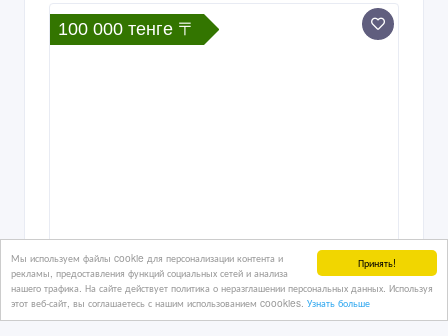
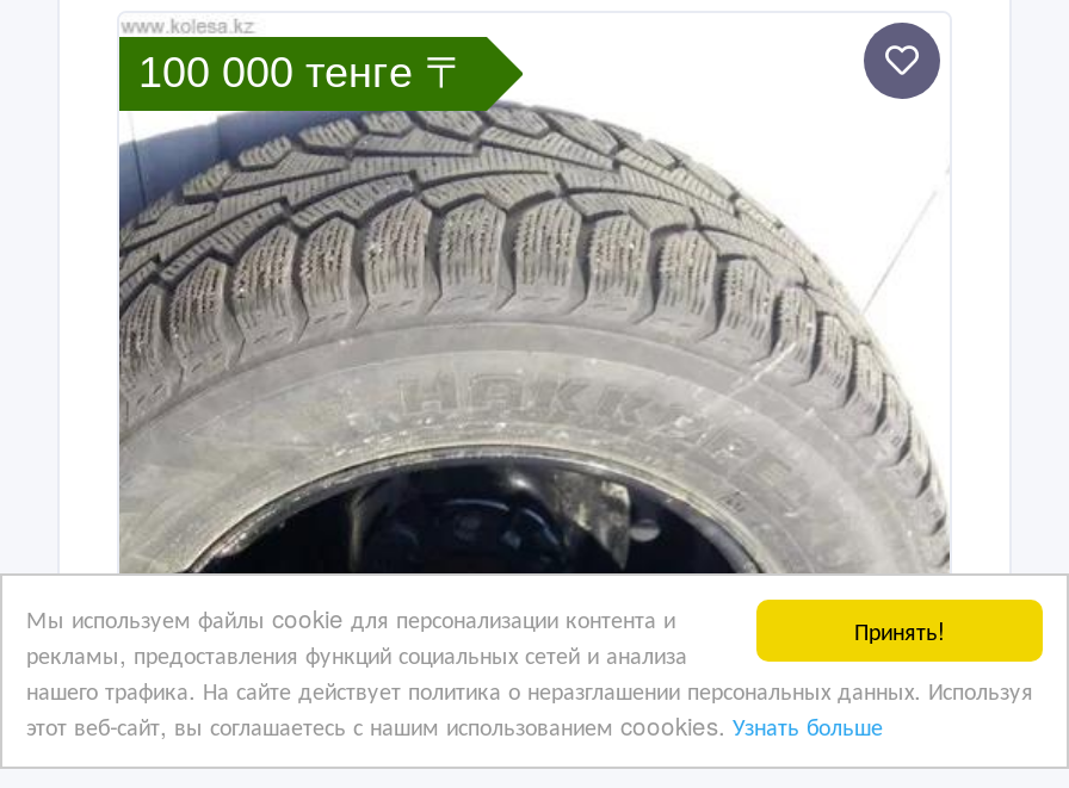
none -> [117,99,952,576] [image]

